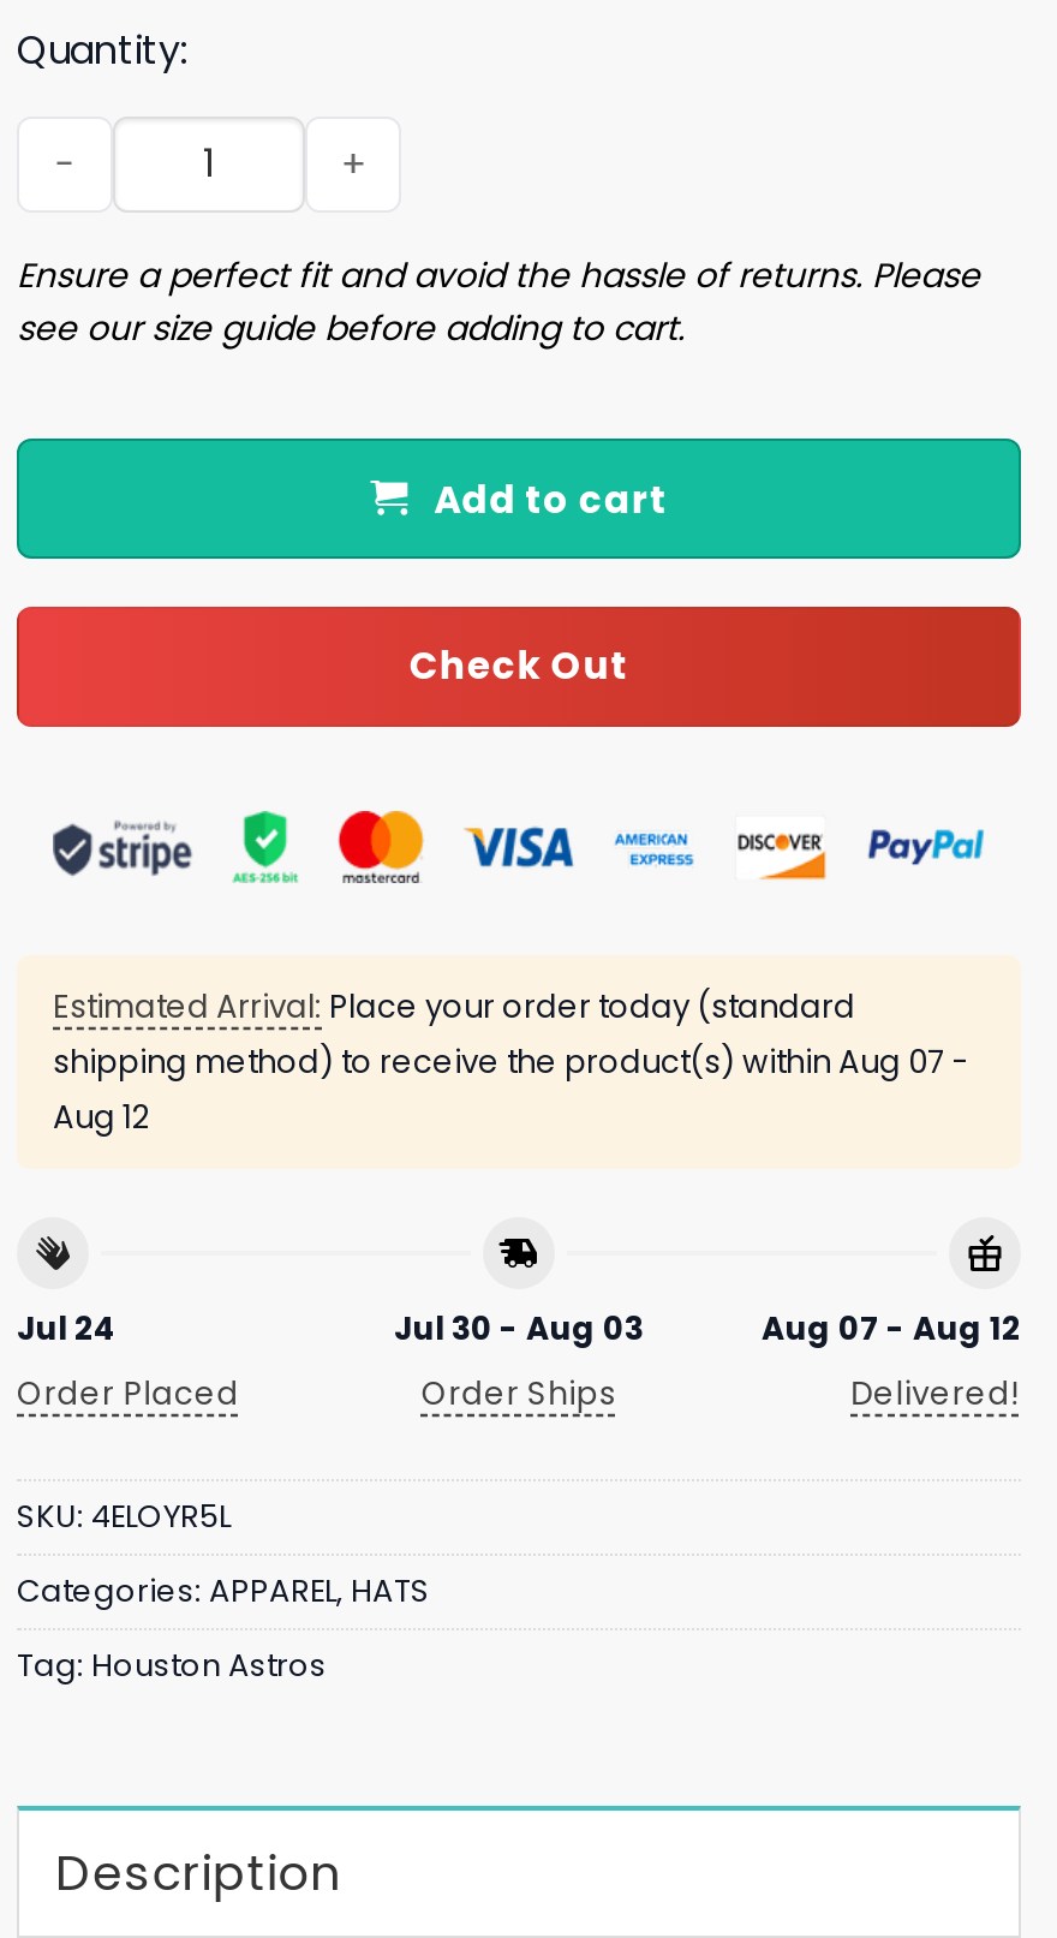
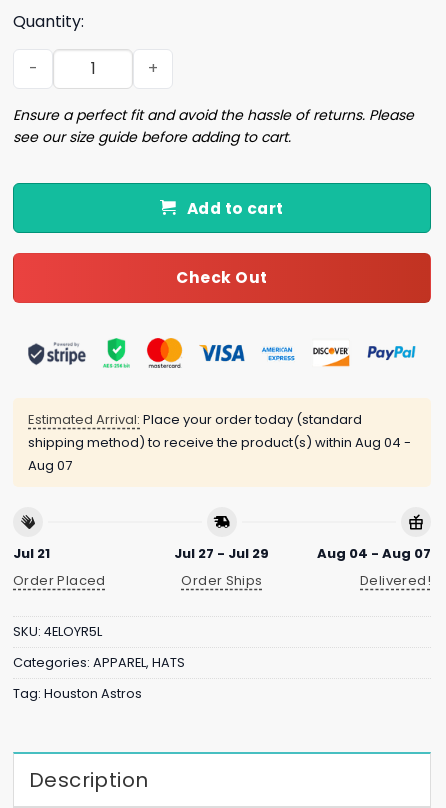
[53,1040,968,1086] shipping method) to receive the product(s) within Aug 07 - -> [28,433,411,452] shipping method) to receive the product(s) within Aug 04 -
[53,1096,151,1141] Aug 12 -> [28,456,72,475] Aug 07
[17,1306,118,1351] Jul 24 -> [13,544,50,563] Jul 21
[394,1306,644,1351] Jul 30 - Aug 03 -> [174,544,269,563] Jul 27 - Jul 29
[762,1306,1021,1351] Aug 07 - Aug 12 -> [317,544,431,563] Aug 04 - Aug 07

